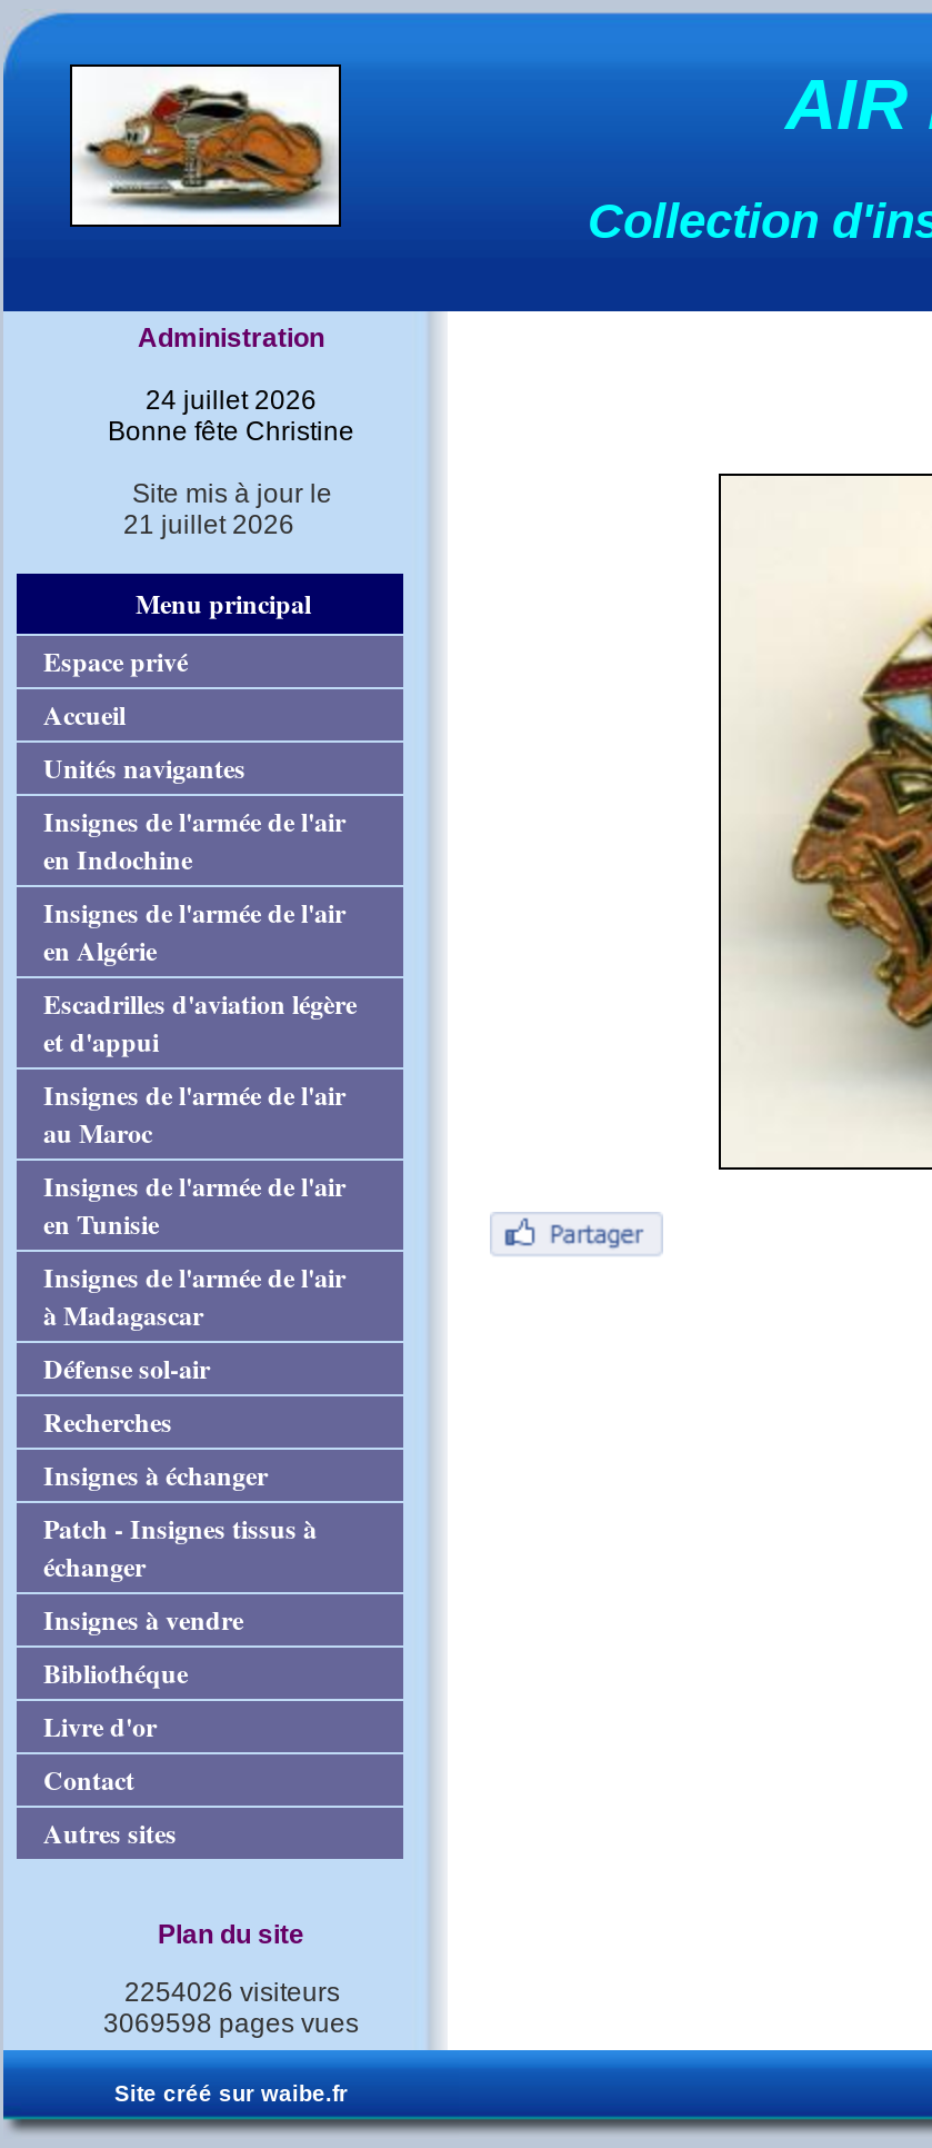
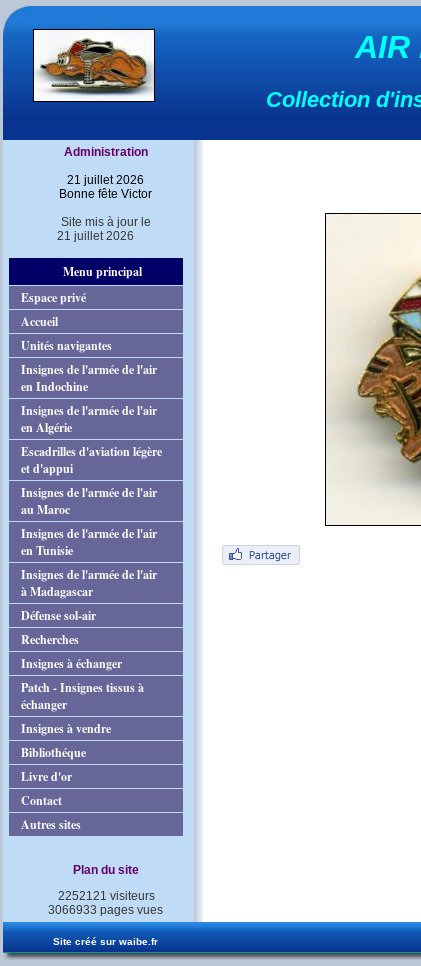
[146,385,317,416] 24 juillet 2026 -> [67,173,144,187] 21 juillet 2026
[108,416,354,447] Bonne fête Christine -> [59,187,152,201] Bonne fête Victor
[124,1977,340,2008] 2254026 visiteurs -> [57,889,154,903] 2252121 visiteurs
[103,2008,359,2039] 3069598 pages vues -> [48,903,163,917] 3066933 pages vues

